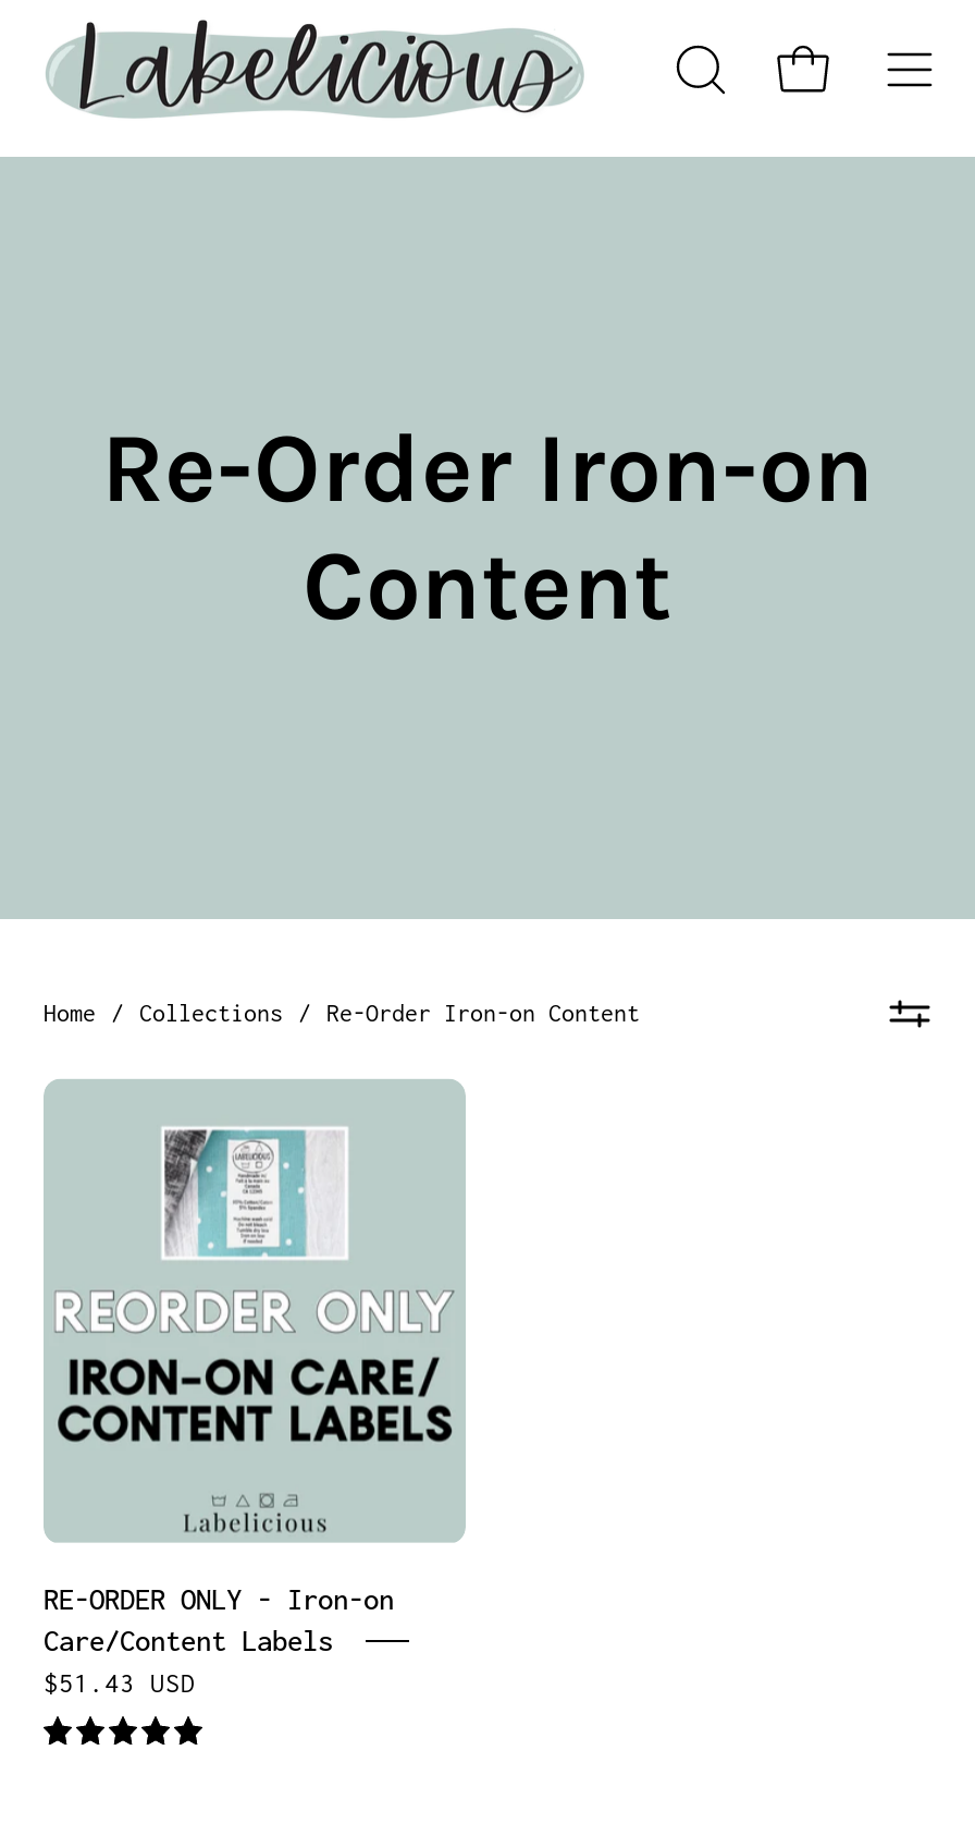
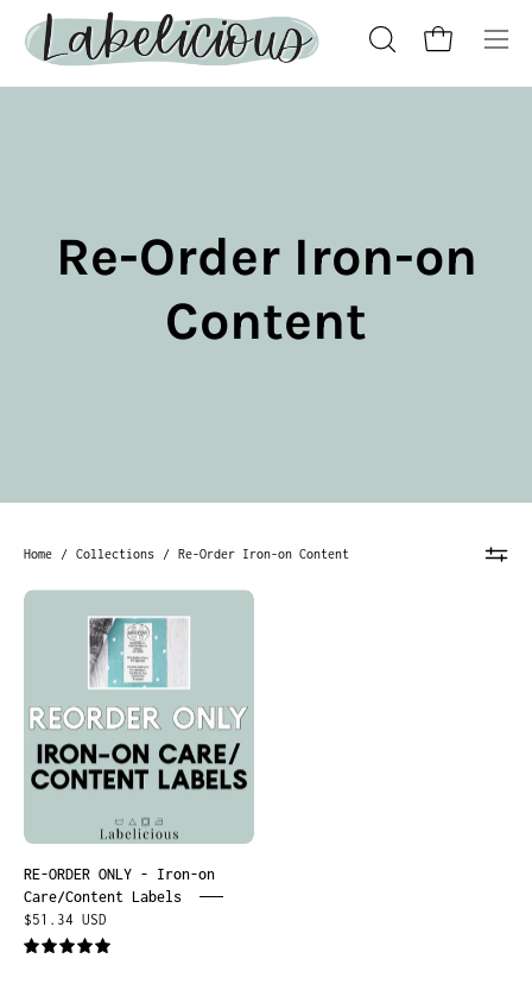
[44,1668,196,1696] $51.43 USD -> [24,911,107,927] $51.34 USD

